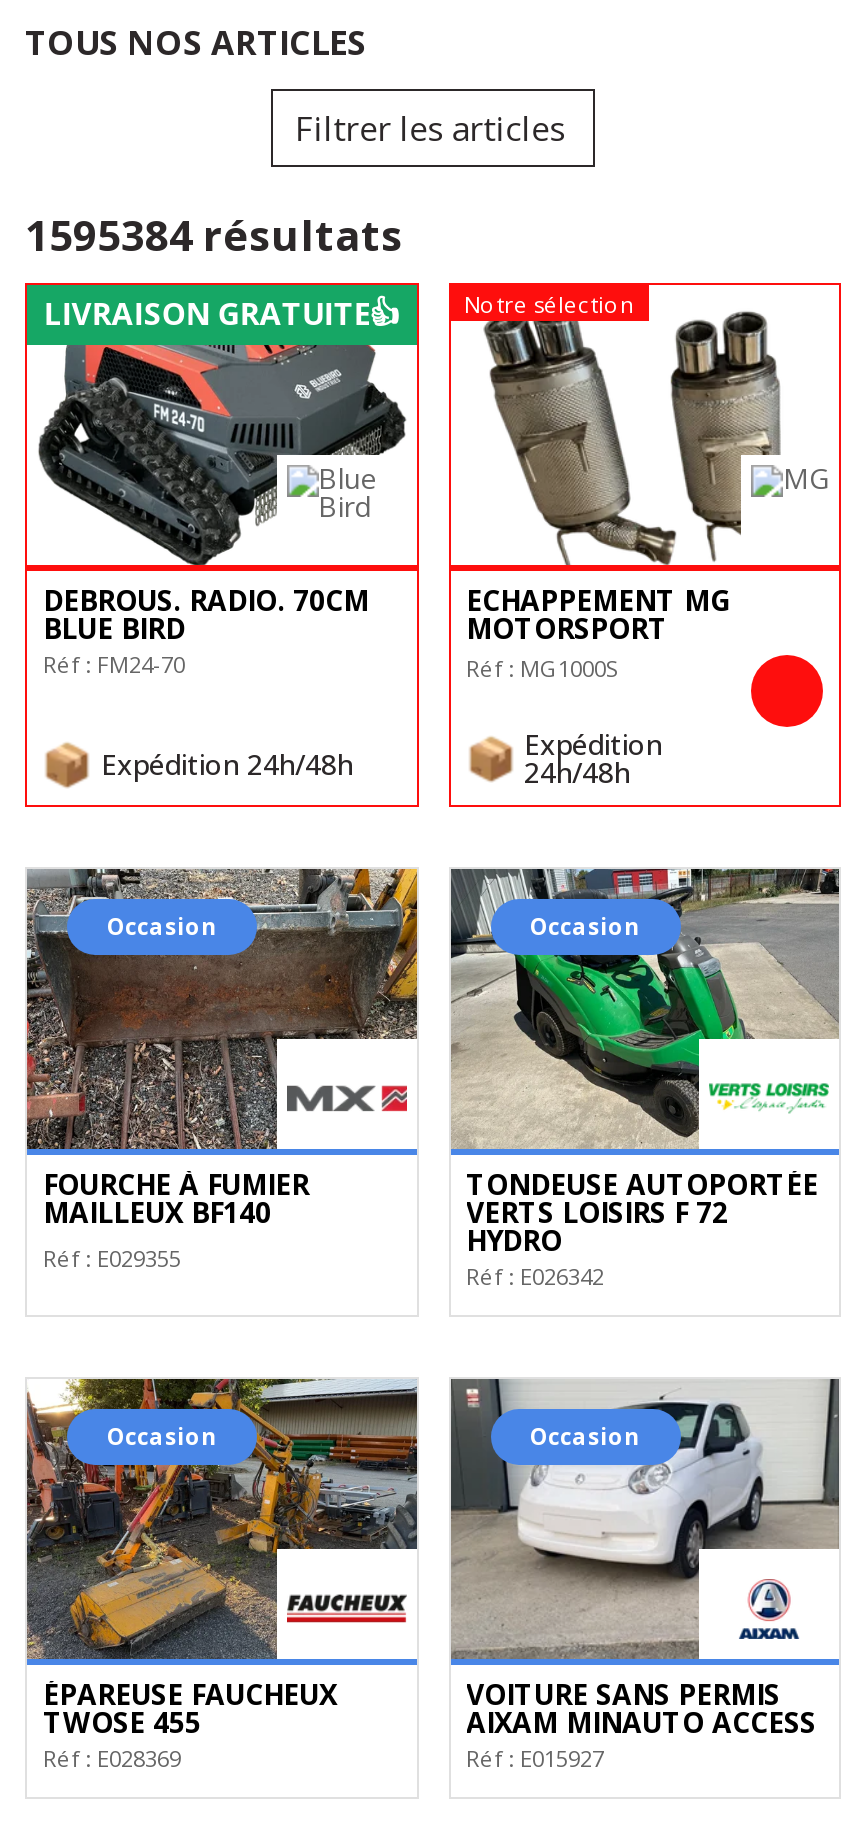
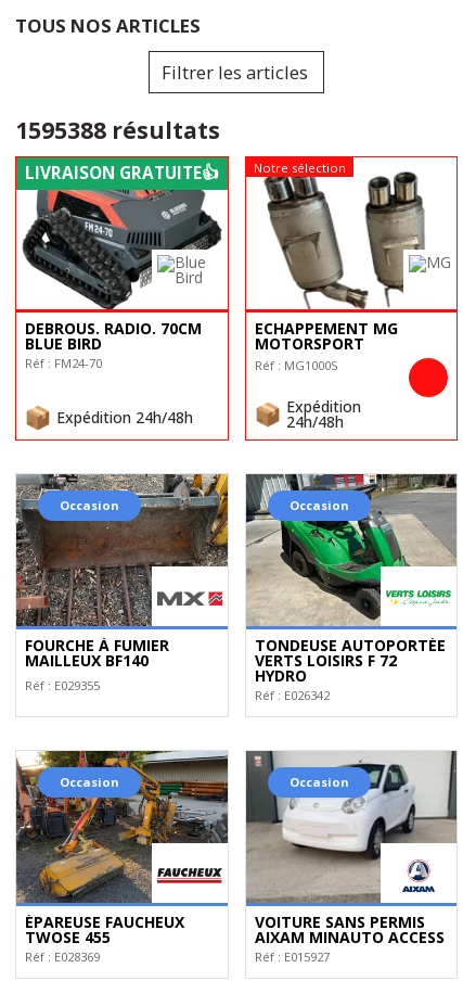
[25,208,403,264] 1595384 résultats -> [15,115,220,146] 1595388 résultats

